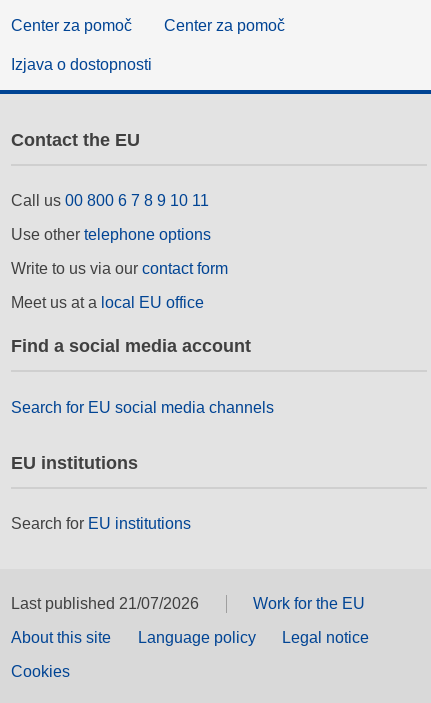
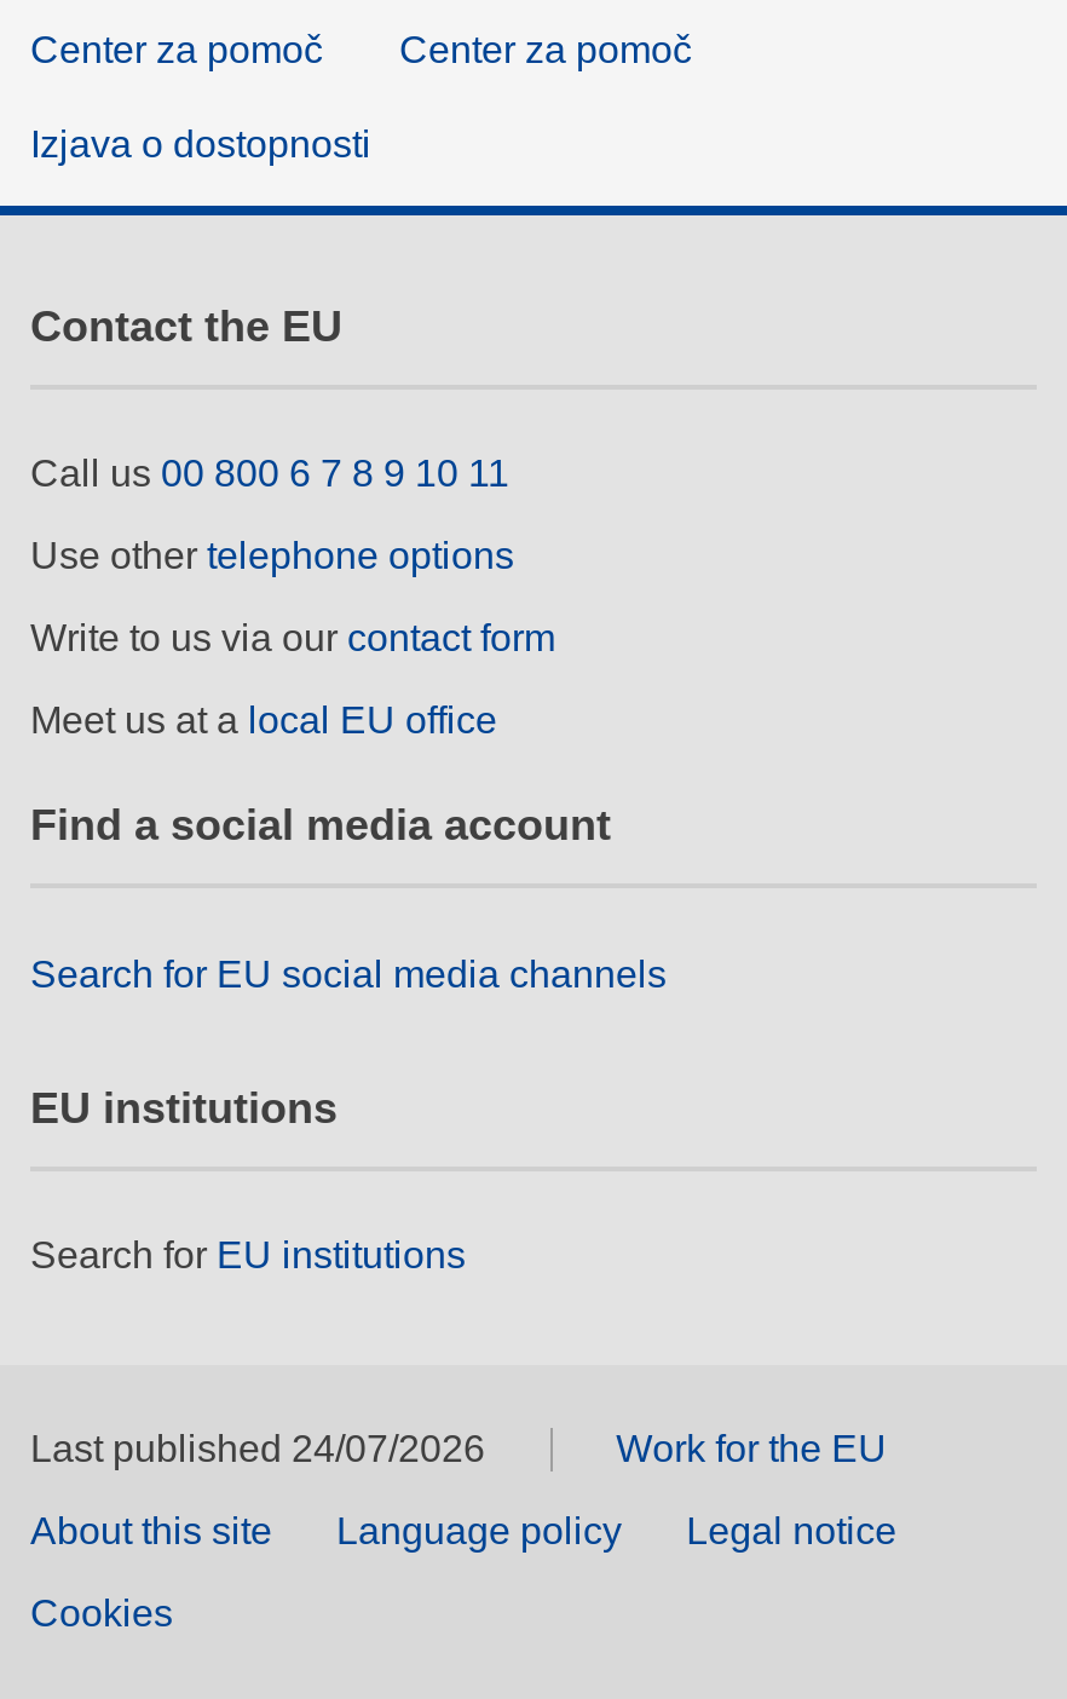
[11,595,199,612] Last published 21/07/2026 -> [30,1429,485,1470] Last published 24/07/2026

